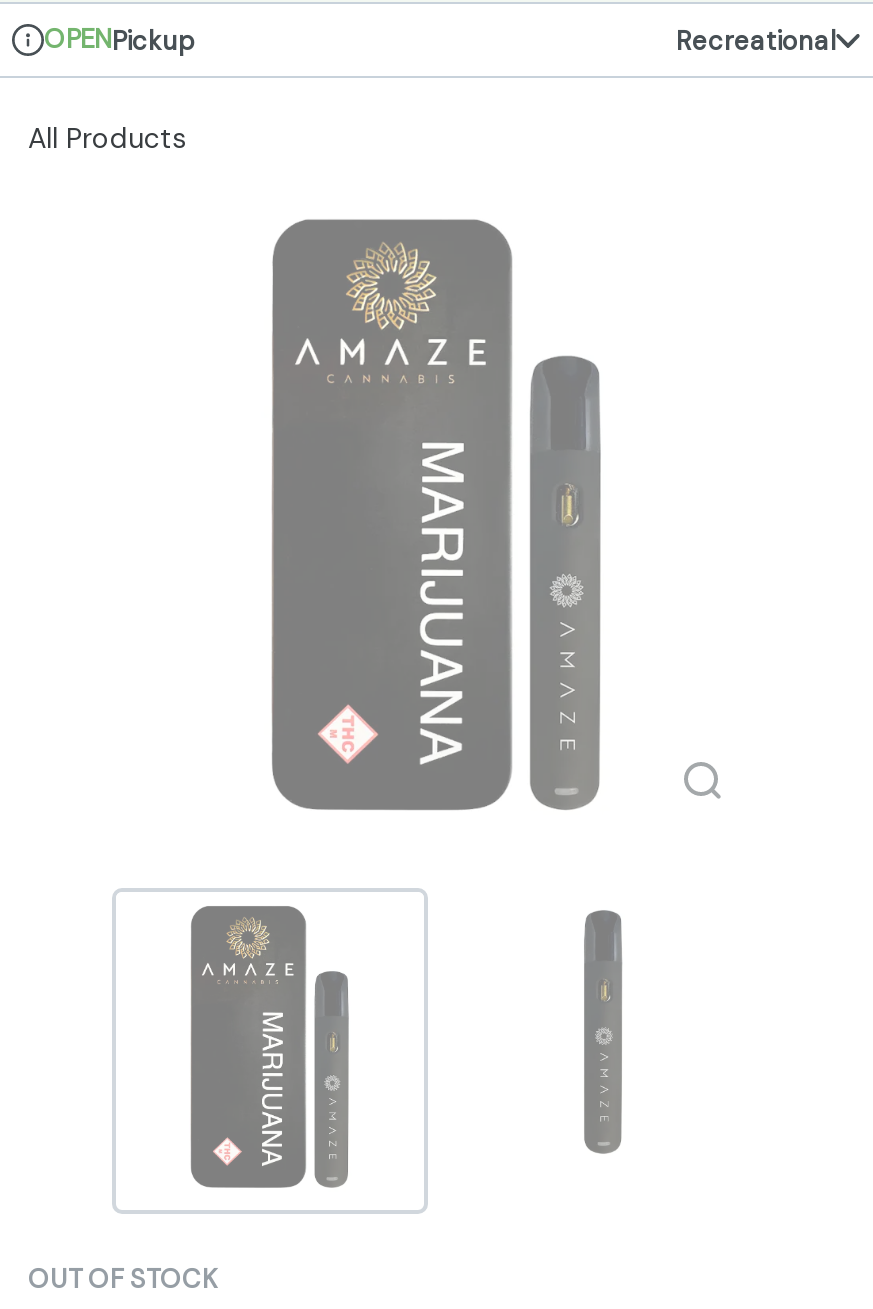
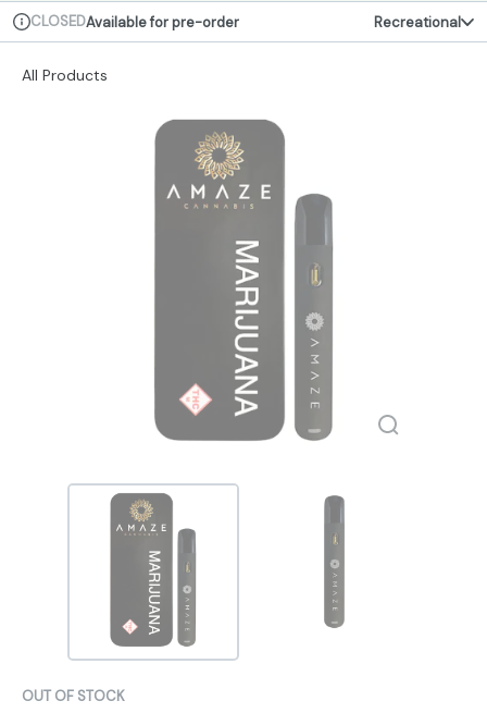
[44,22,194,57] OPENPickup -> [30,12,239,31] CLOSEDAvailable for pre-order

